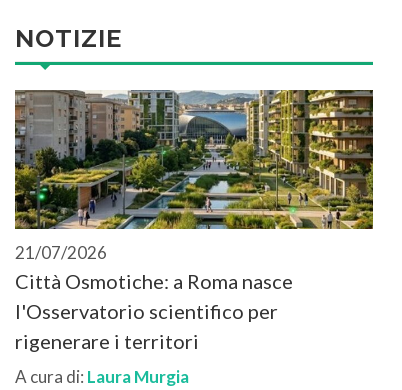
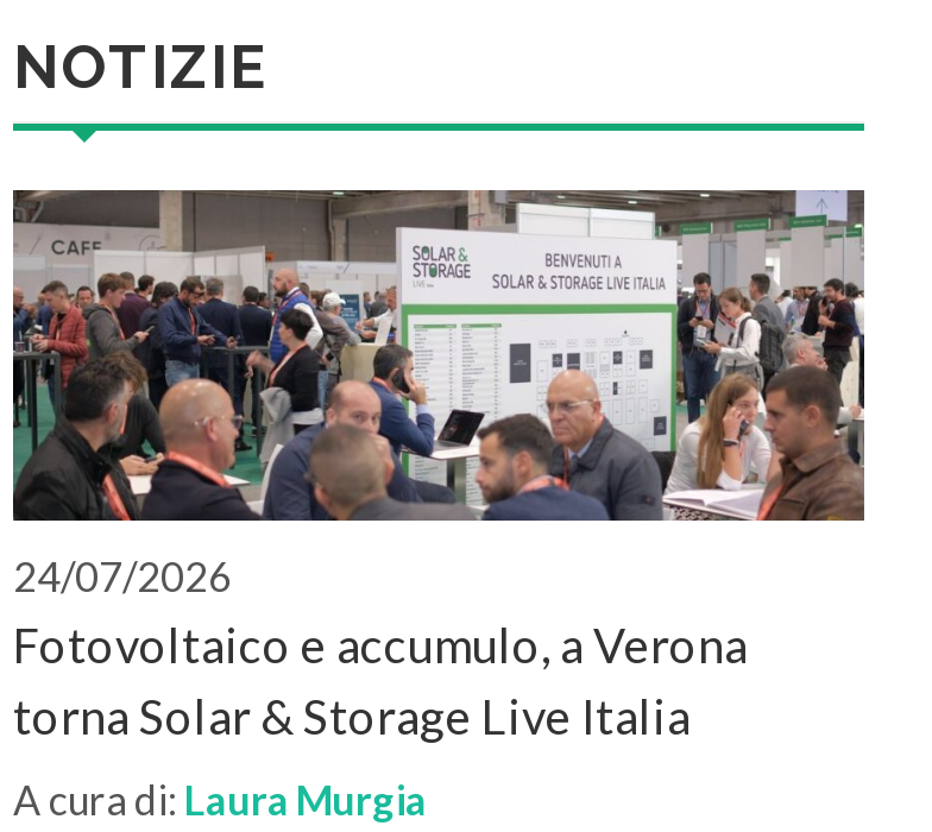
[14,89,374,353] [image] | 21/07/2026 | Città Osmotiche: a Roma nasce | l'Osservatorio scientifico per | rigenerare i territori -> [13,188,867,744] [image] | 24/07/2026 | Fotovoltaico e accumulo, a Verona | torna Solar & Storage Live Italia

